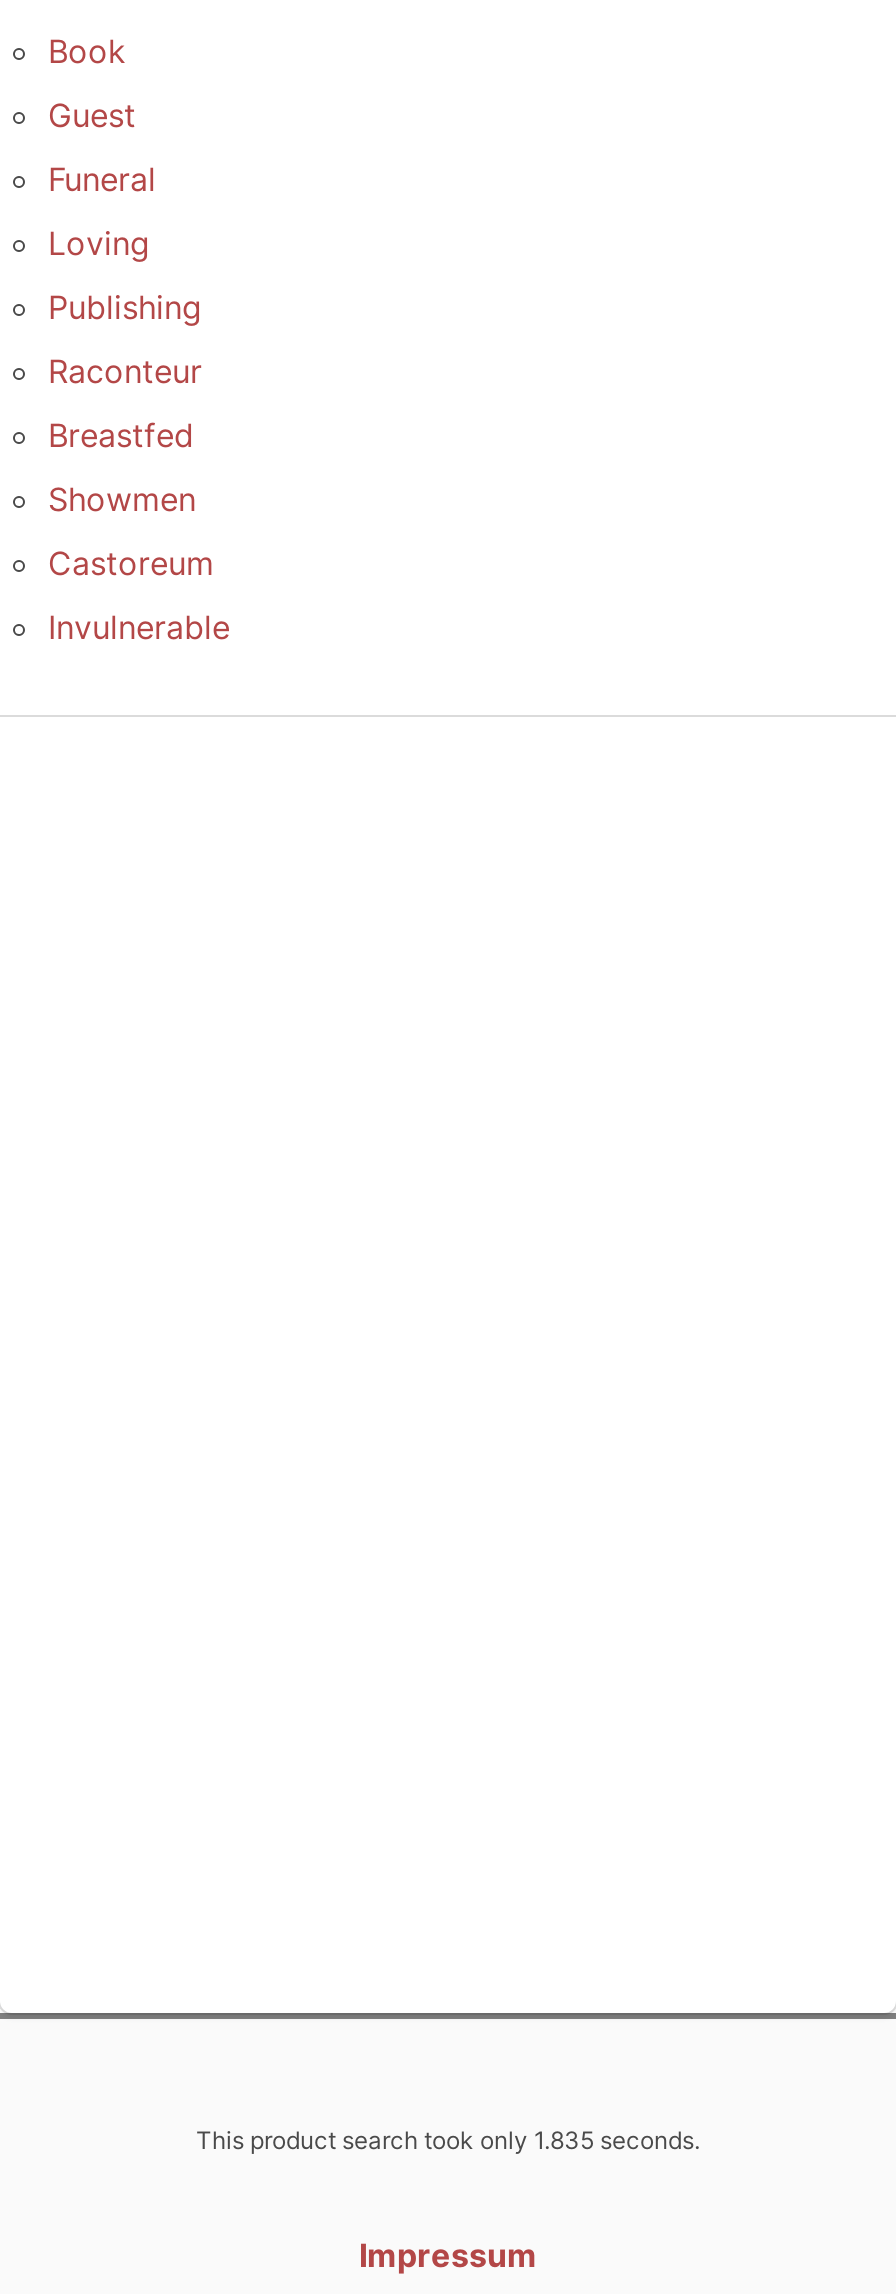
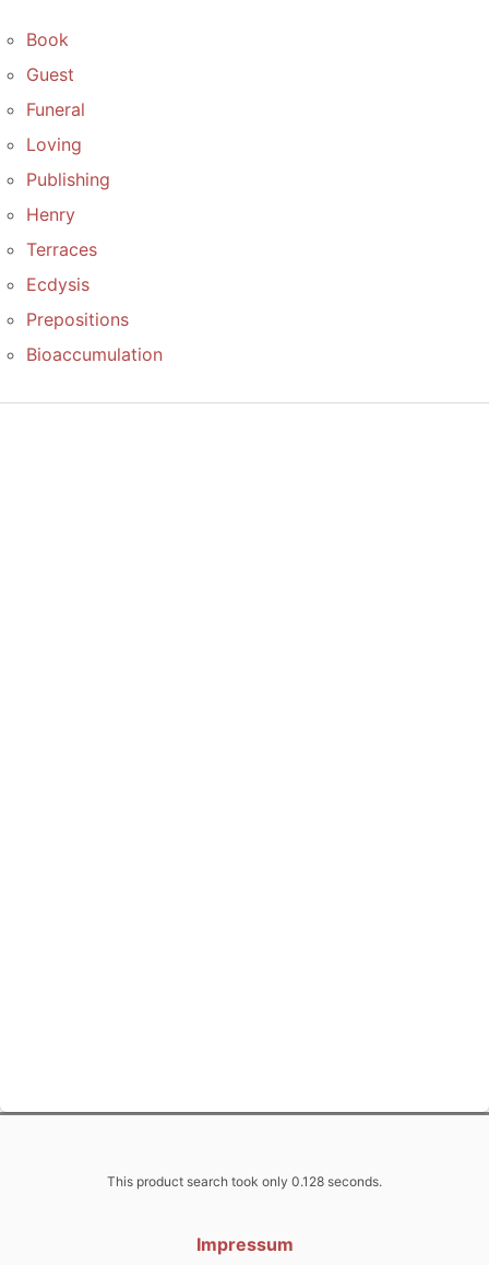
[48,351,202,391] Raconteur -> [26,203,75,225] Henry
[48,415,194,455] Breastfed -> [26,238,97,260] Terraces
[48,479,196,519] Showmen -> [26,273,90,295] Ecdysis
[48,543,214,583] Castoreum -> [26,308,129,330] Prepositions
[48,607,230,647] Invulnerable -> [26,343,163,365] Bioaccumulation
[196,2125,700,2155] This product search took only 1.835 seconds. -> [107,1173,382,1190] This product search took only 0.128 seconds.

